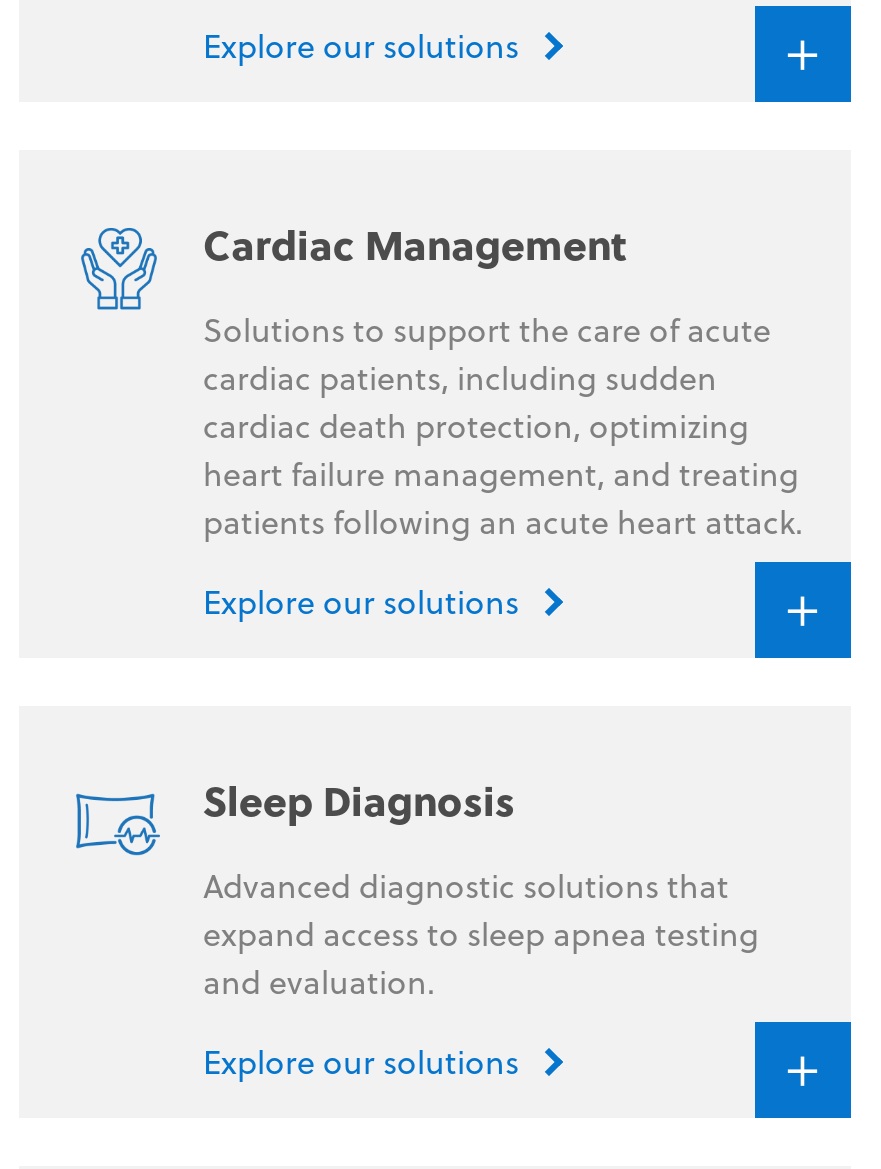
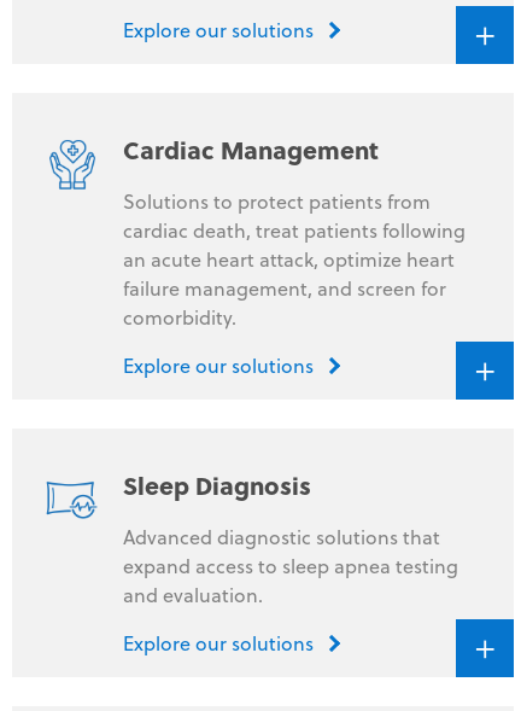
[203,307,803,543] Solutions to support the care of acute | cardiac patients, including sudden | cardiac death protection, optimizing | heart failure management, and treating | patients following an acute heart attack. -> [123,188,466,330] Solutions to protect patients from | cardiac death, treat patients following | an acute heart attack, optimize heart | failure management, and screen for | comorbidity.

